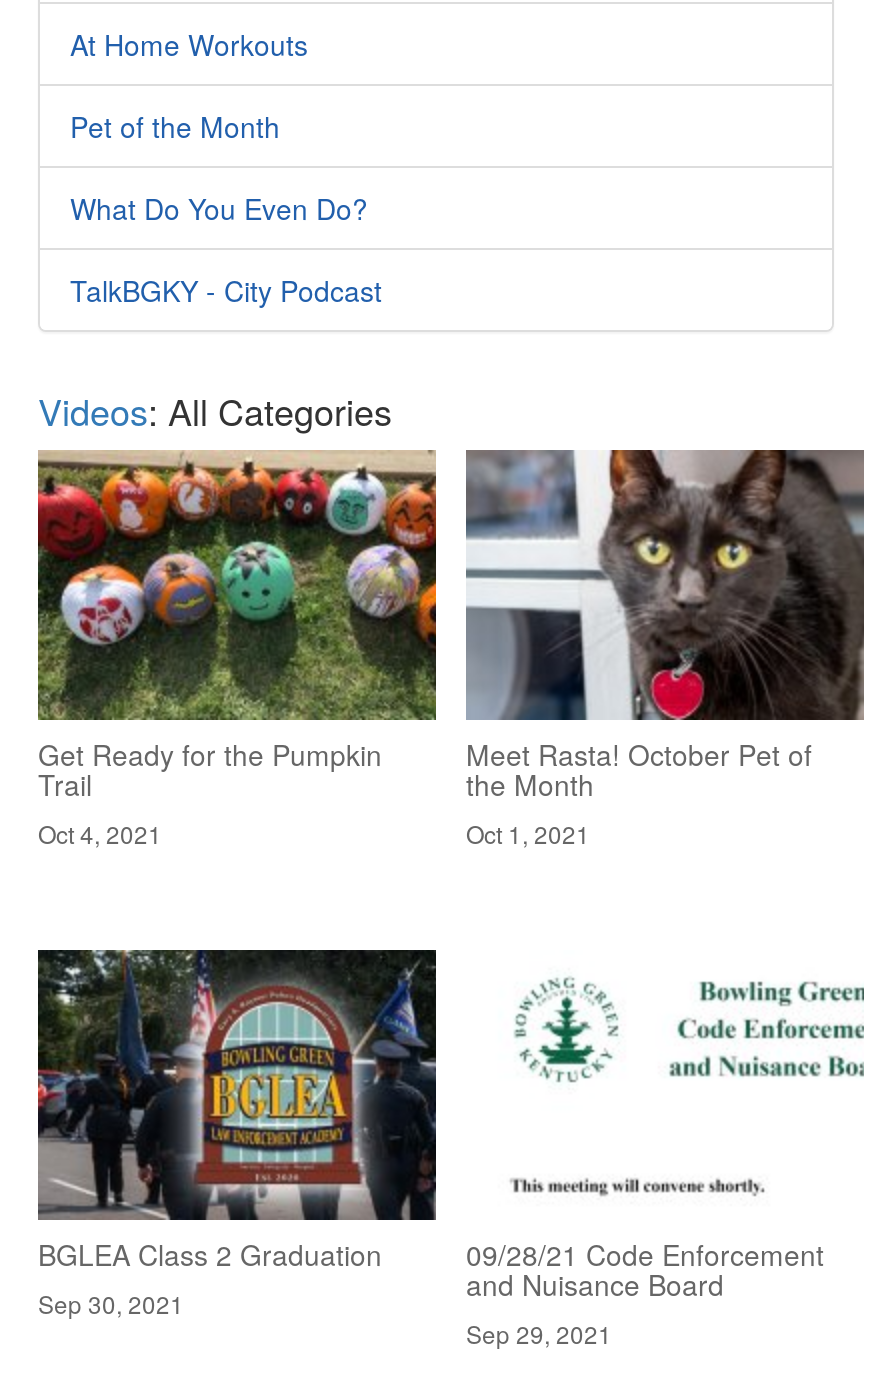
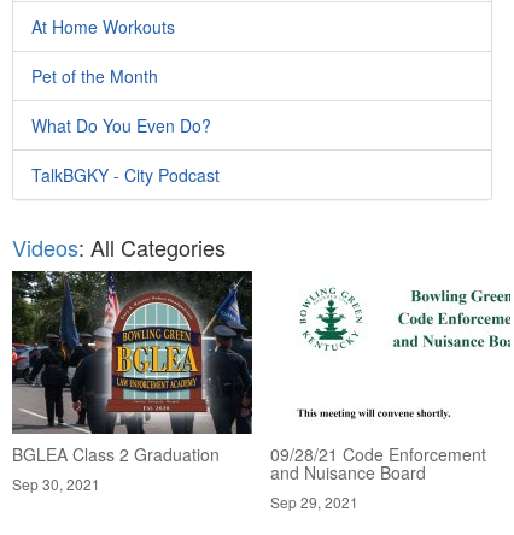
[36,450,438,849] [image] | Get Ready for the Pumpkin | Trail | Oct 4, 2021 -> none
[464,448,866,849] [image] | Meet Rasta! October Pet of | the Month | Oct 1, 2021 -> none

